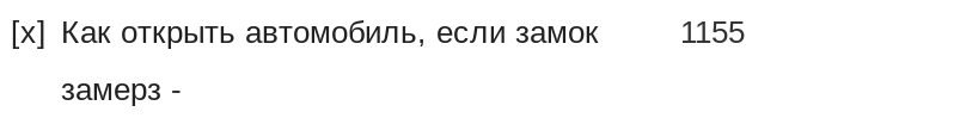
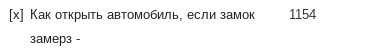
[680,14,745,50] 1155 -> [289,6,316,21] 1154

